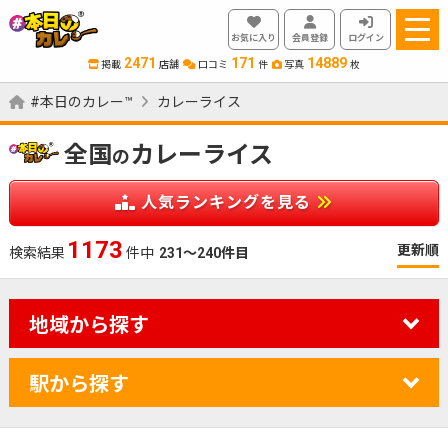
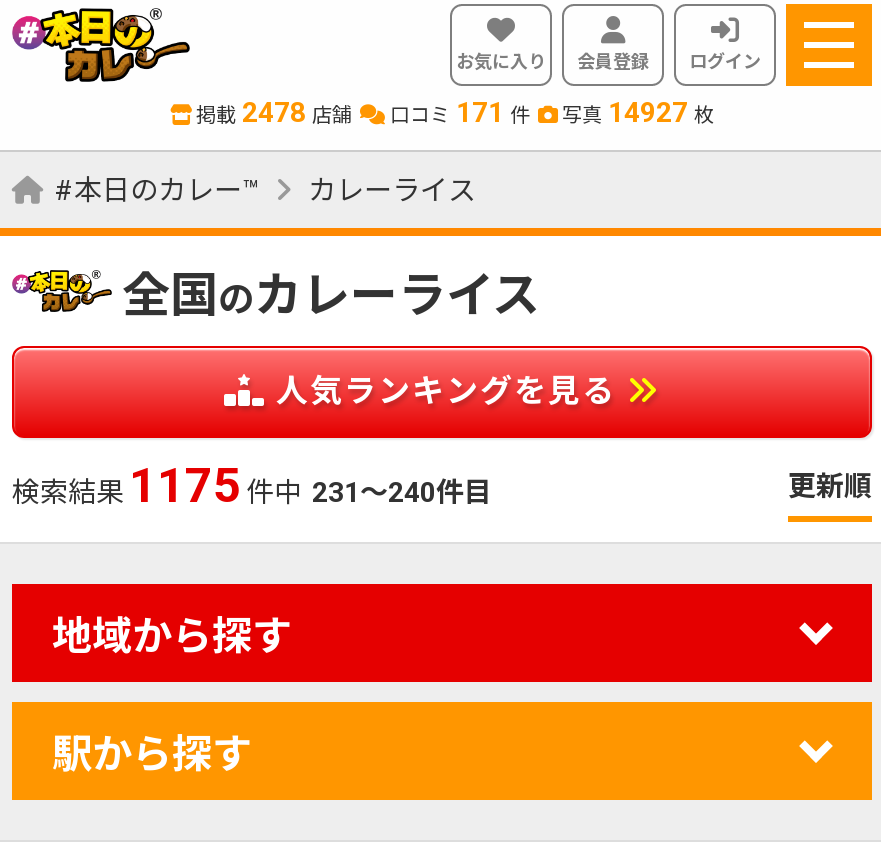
[101,55,179,71] 掲載 2471 店舗 -> [196,96,352,128] 掲載 2478 店舗
[284,55,360,71] 写真 14889 枚 -> [562,96,714,128] 写真 14927 枚
[9,236,249,264] 検索結果 1173 件中 231～240件目 -> [12,458,492,514] 検索結果 1175 件中 231～240件目

